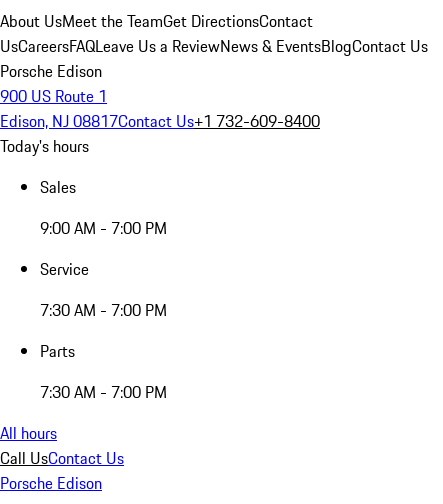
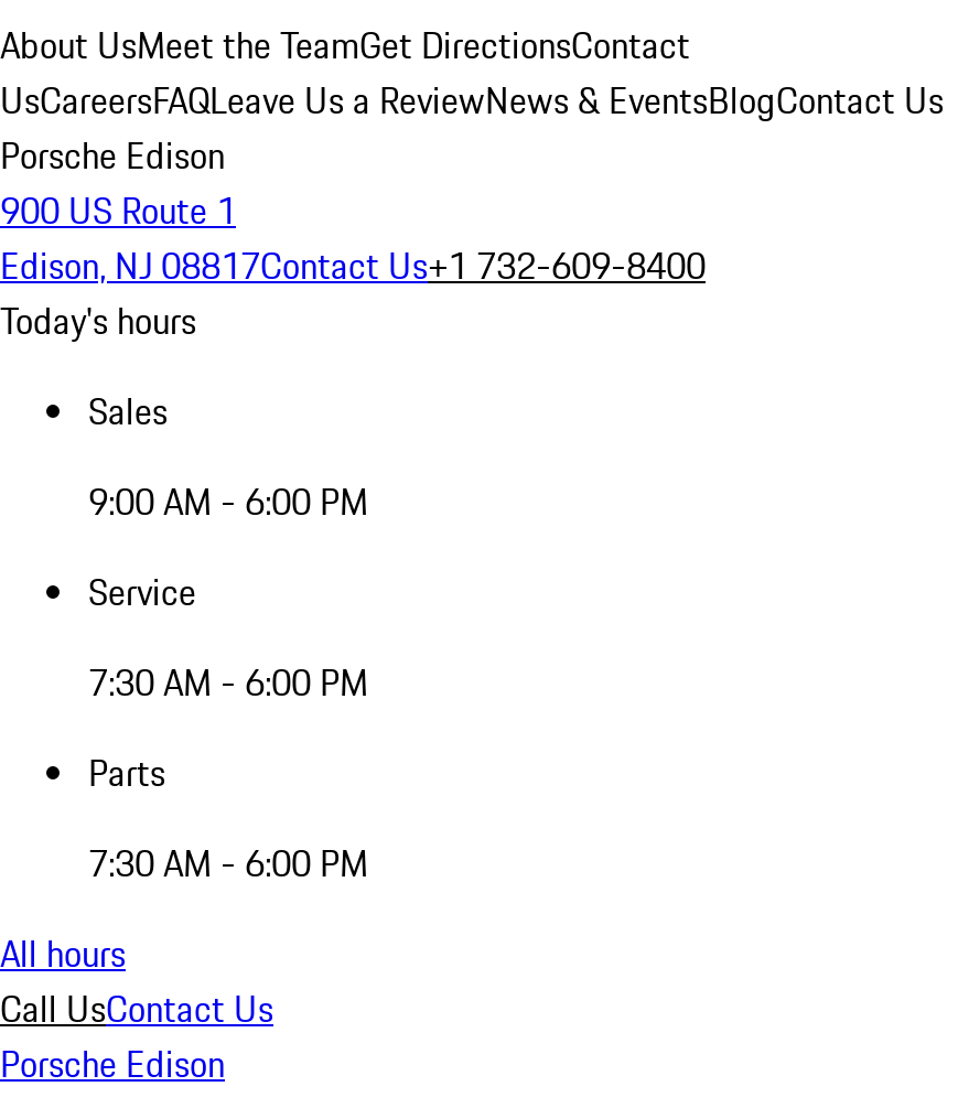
[40,216,167,240] 9:00 AM - 7:00 PM -> [88,475,368,528] 9:00 AM - 6:00 PM
[40,298,167,322] 7:30 AM - 7:00 PM -> [88,656,368,709] 7:30 AM - 6:00 PM
[40,380,167,404] 7:30 AM - 7:00 PM -> [88,837,368,890] 7:30 AM - 6:00 PM

